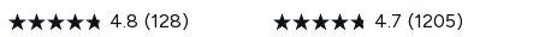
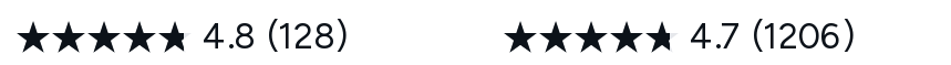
[374,10,463,32] 4.7 (1205) -> [690,14,856,56] 4.7 (1206)

